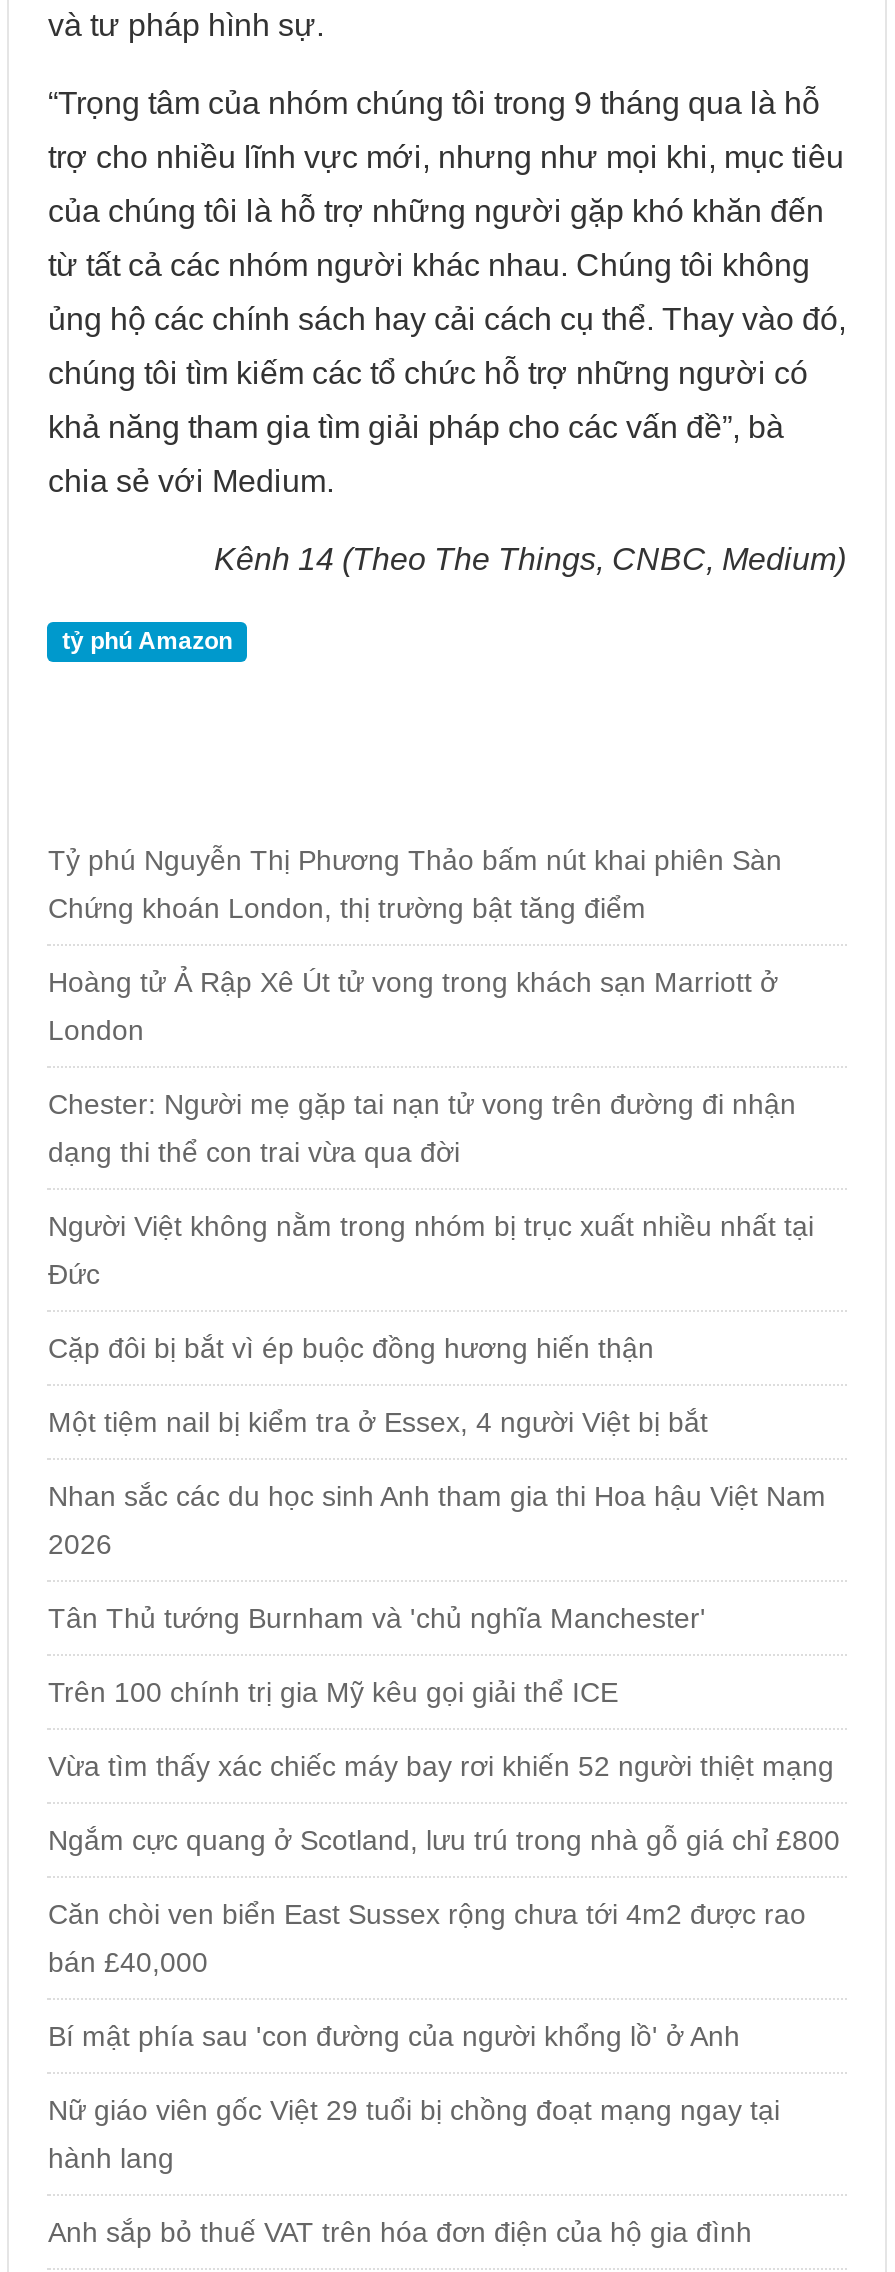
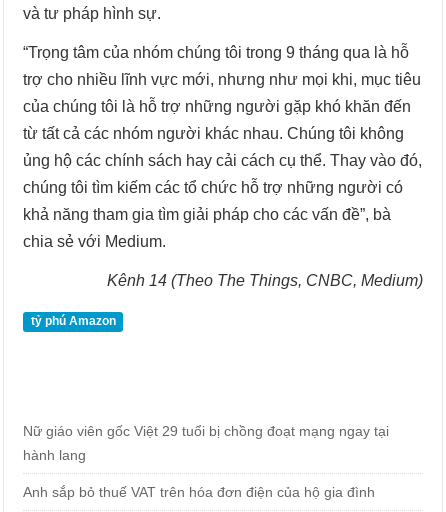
[48,845,840,2053] Tỷ phú Nguyễn Thị Phương Thảo bấm nút khai phiên Sàn | Chứng khoán London, thị trường bật tăng điểm | Hoàng tử Ả Rập Xê Út tử vong trong khách sạn Marriott ở | London | Chester: Người mẹ gặp tai nạn tử vong trên đường đi nhận | dạng thi thể con trai vừa qua đời | Người Việt không nằm trong nhóm bị trục xuất nhiều nhất tại | Đức | Cặp đôi bị bắt vì ép buộc đồng hương hiến thận | Một tiệm nail bị kiểm tra ở Essex, 4 người Việt bị bắt | Nhan sắc các du học sinh Anh tham gia thi Hoa hậu Việt Nam | 2026 | Tân Thủ tướng Burnham và 'chủ nghĩa Manchester' | Trên 100 chính trị gia Mỹ kêu gọi giải thể ICE | Vừa tìm thấy xác chiếc máy bay rơi khiến 52 người thiệt mạng | Ngắm cực quang ở Scotland, lưu trú trong nhà gỗ giá chỉ £800 | Căn chòi ven biển East Sussex rộng chưa tới 4m2 được rao | bán £40,000 | Bí mật phía sau 'con đường của người khổng lồ' ở Anh -> none

